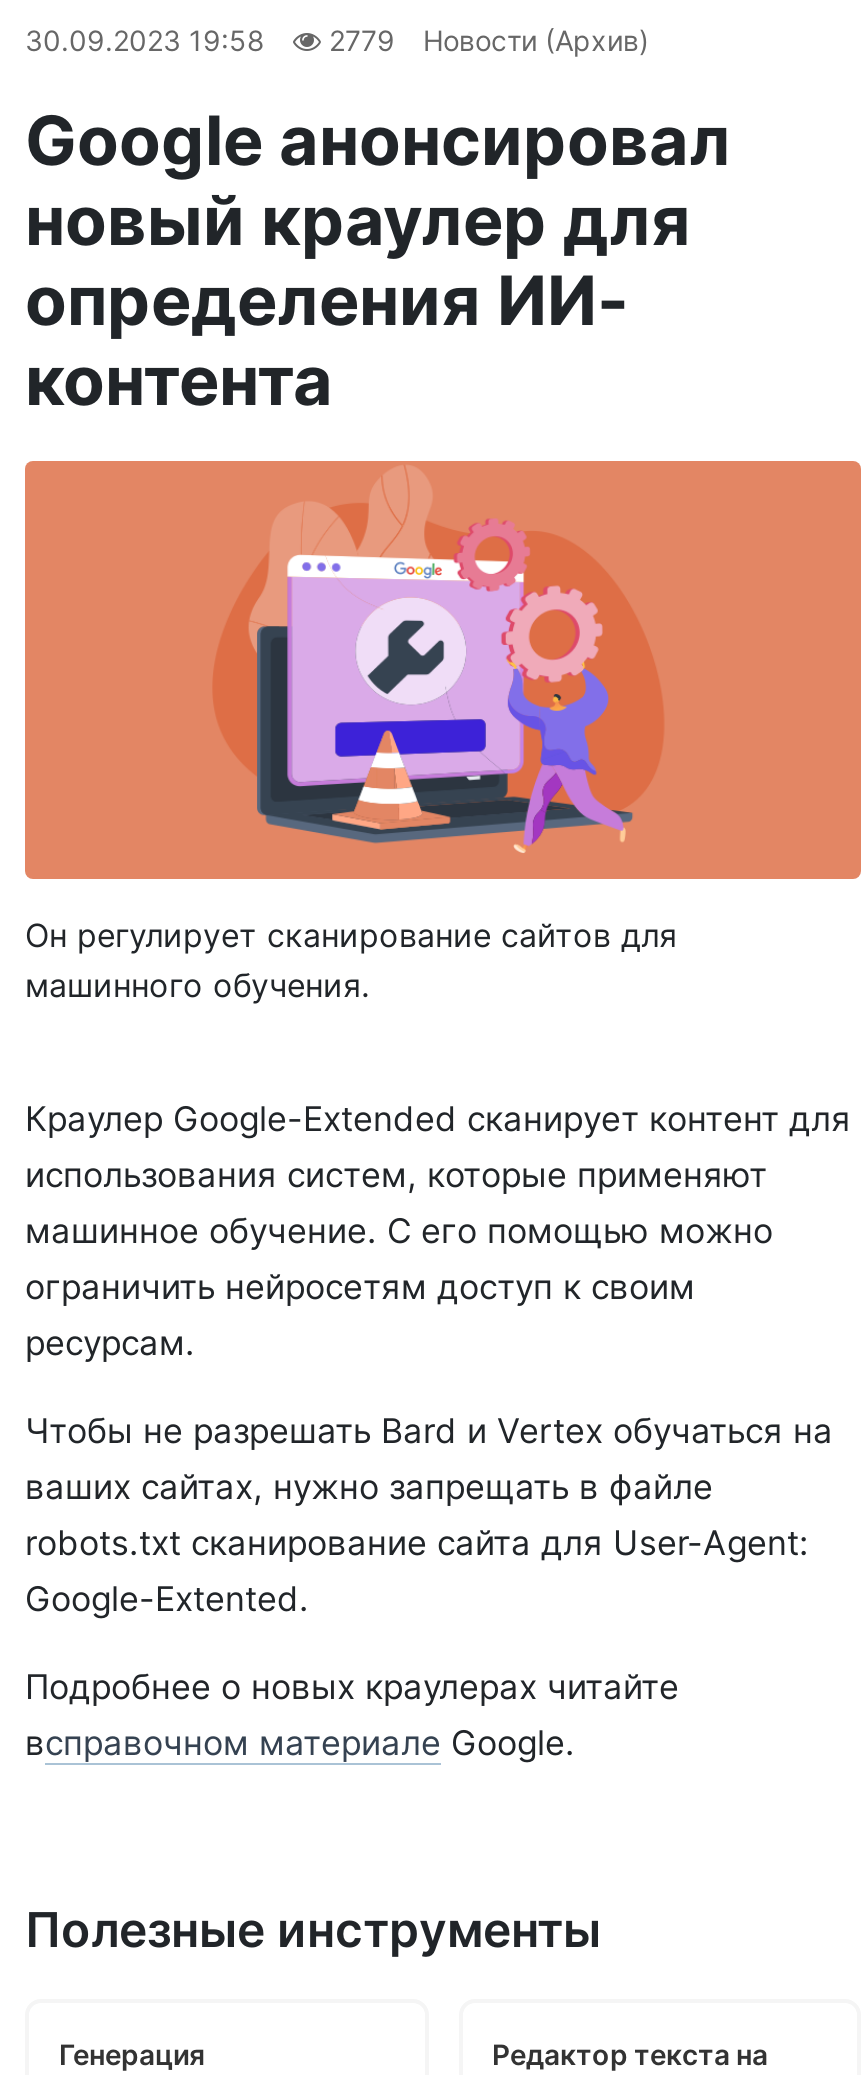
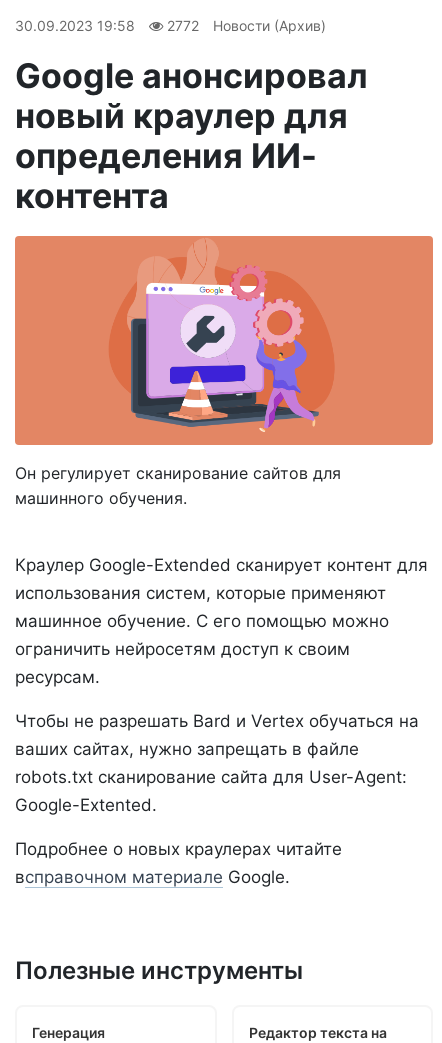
[321,23,649,57] 2779 Новости (Архив) -> [163,17,326,34] 2772 Новости (Архив)

